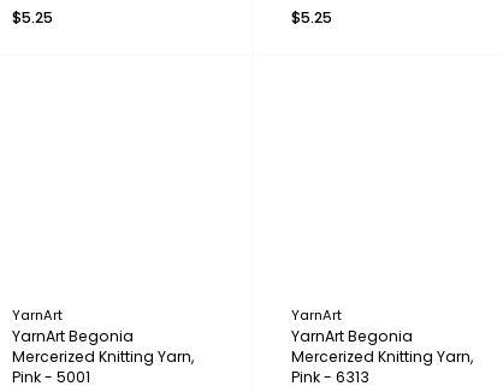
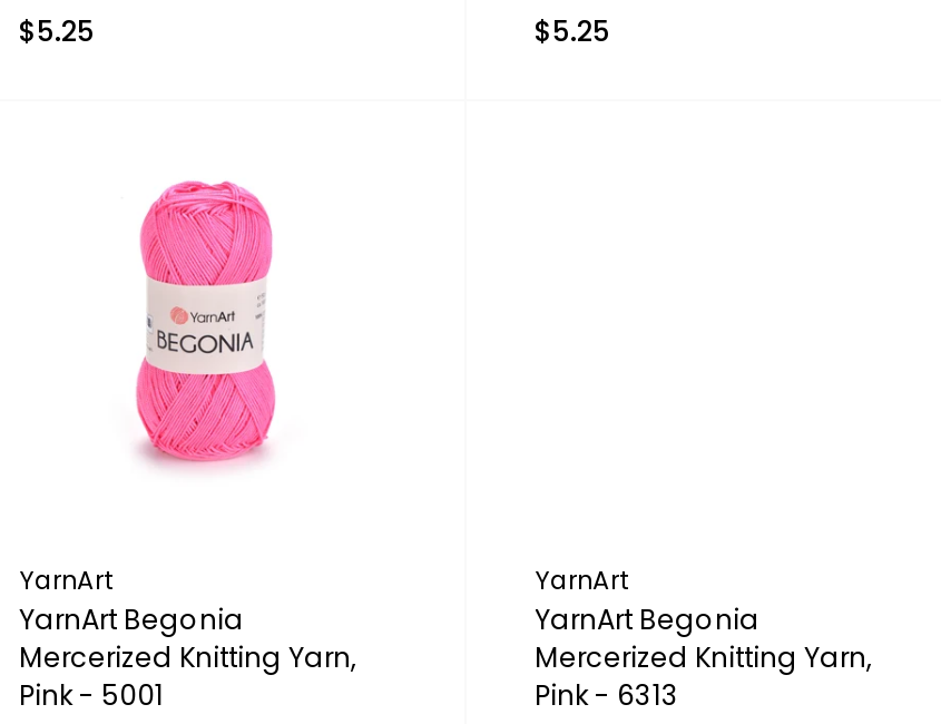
none -> [135,178,277,474] [image]

